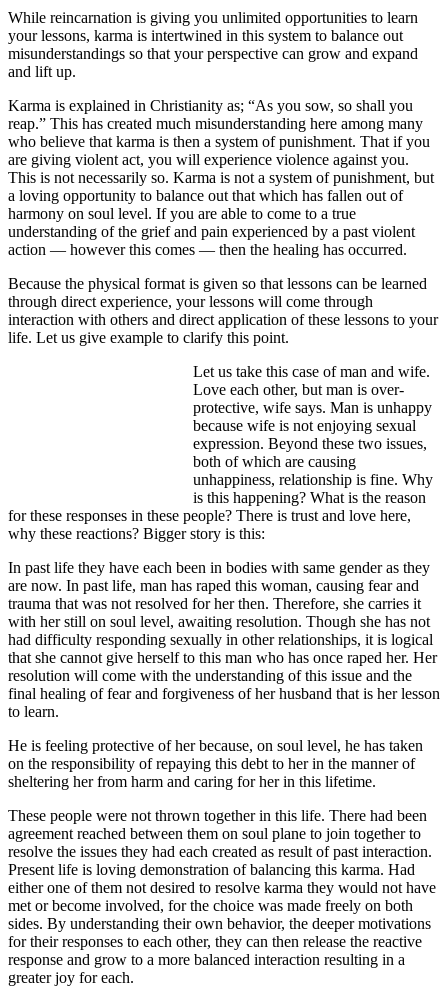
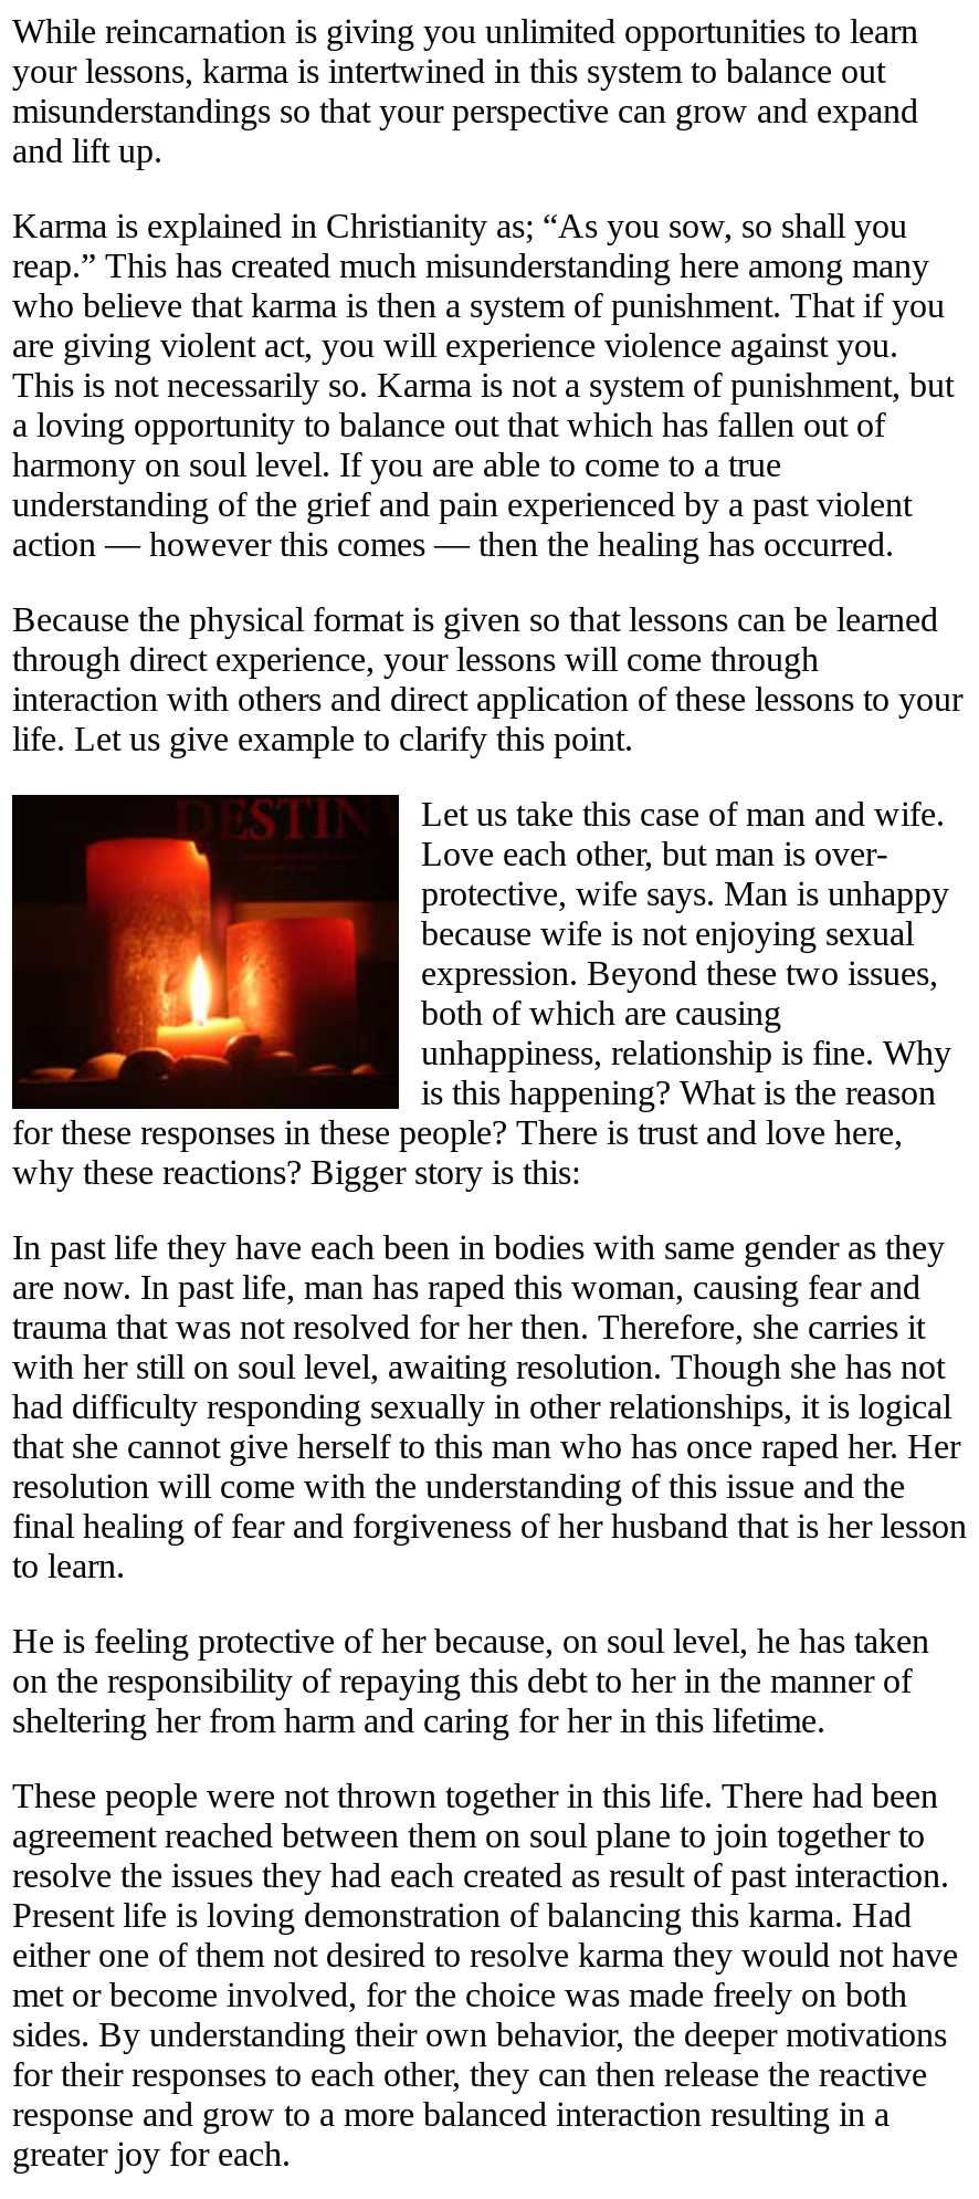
none -> [10,793,401,1107] [image]

